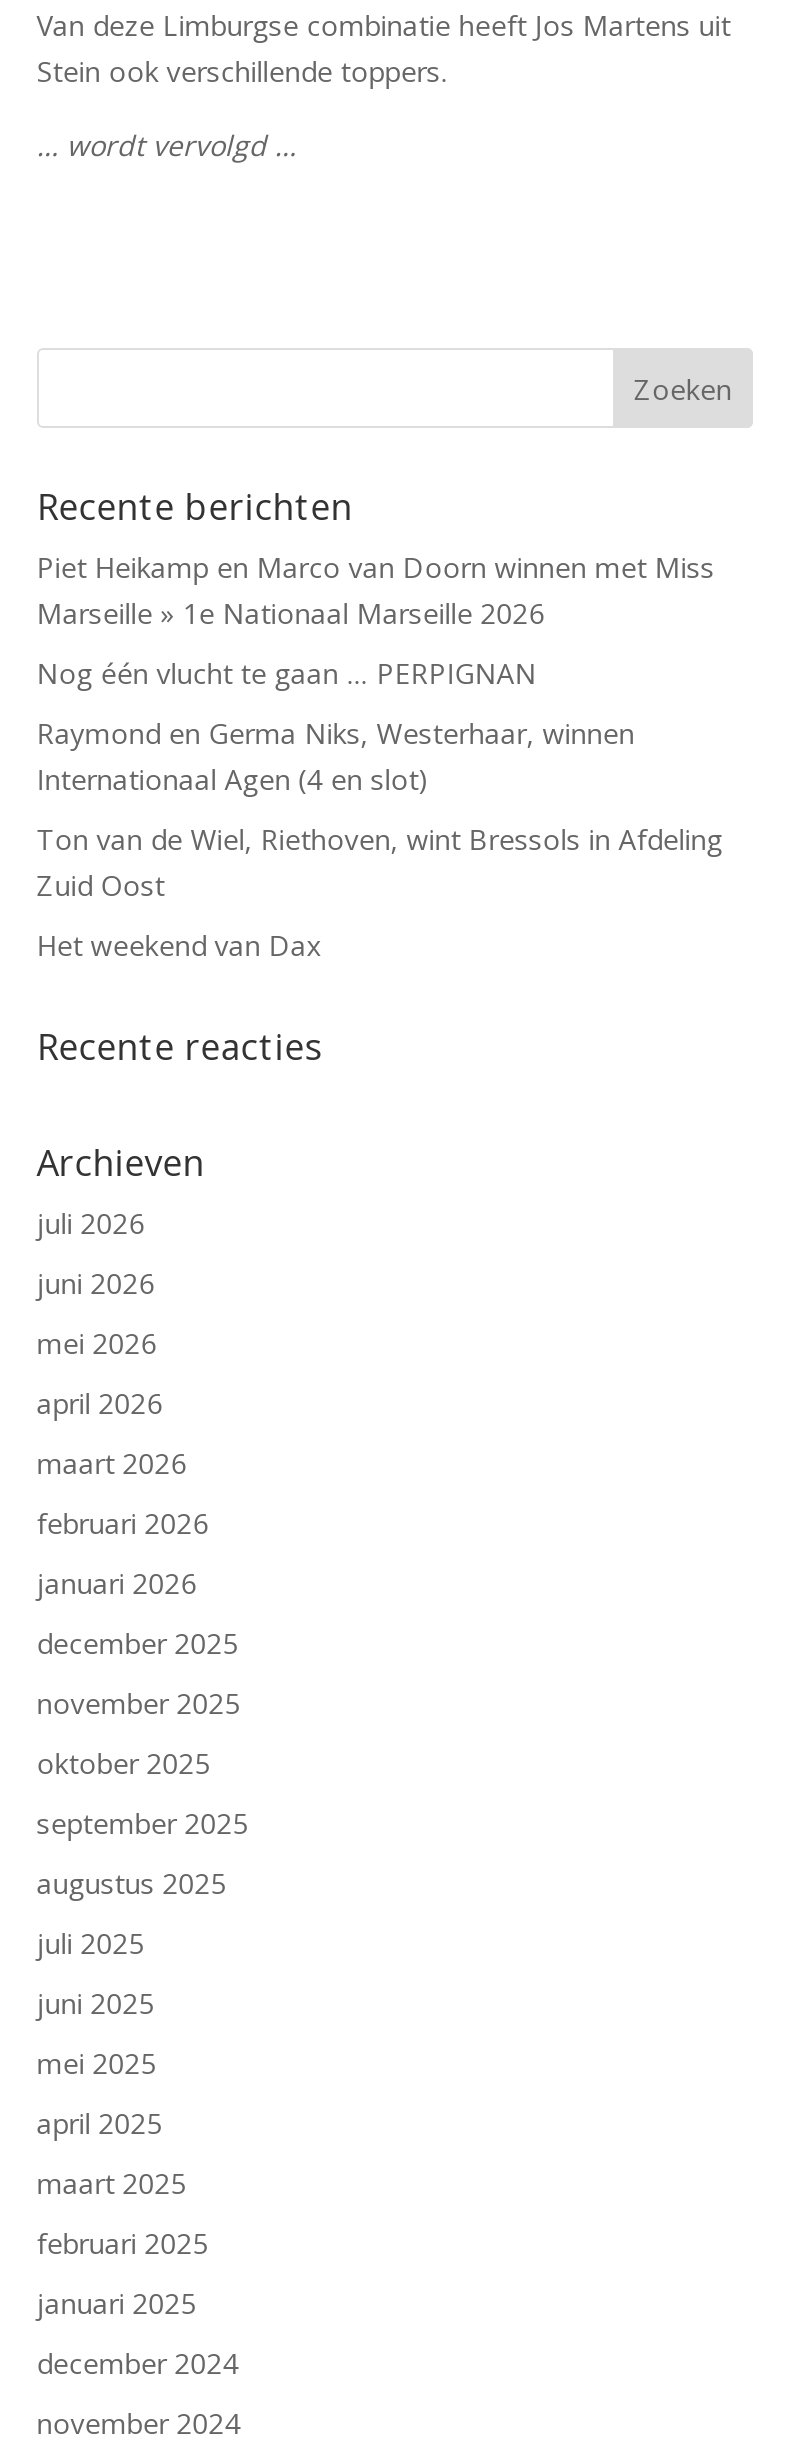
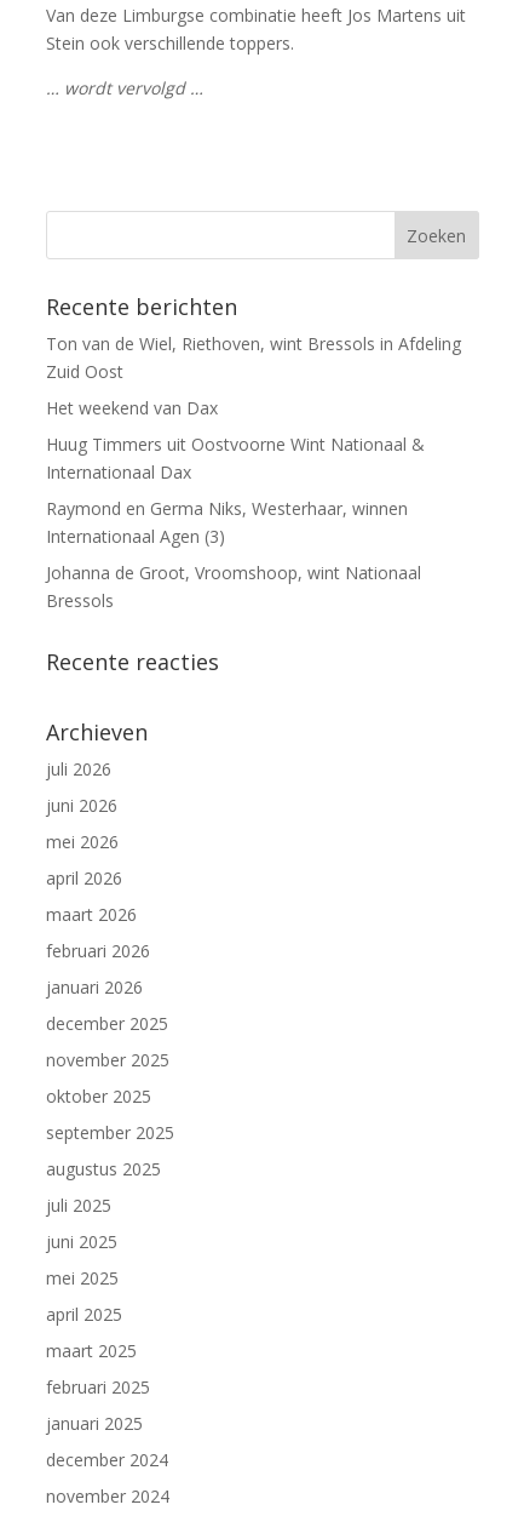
[37,548,715,798] Piet Heikamp en Marco van Doorn winnen met Miss | Marseille » 1e Nationaal Marseille 2026 | Nog één vlucht te gaan … PERPIGNAN | Internationaal Agen (4 en slot) -> none
moved [37,714,635,752] -> [46,497,408,520]: Raymond en Germa Niks, Westerhaar, winnen
moved [37,820,723,964] -> [46,332,461,419]: Ton van de Wiel, Riethoven, wint Bressols in Afdeling | Zuid Oost | Het weekend van Dax
none -> [46,432,425,612] Huug Timmers uit Oostvoorne Wint Nationaal & | Internationaal Dax | Internationaal Agen (3) | Johanna de Groot, Vroomshoop, wint Nationaal | Bressols

